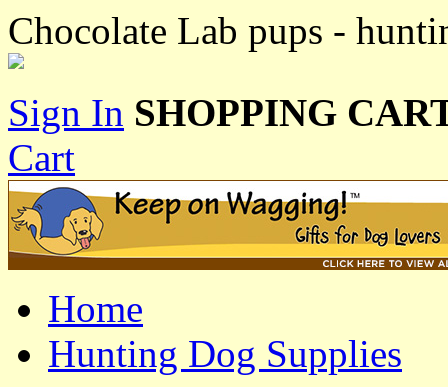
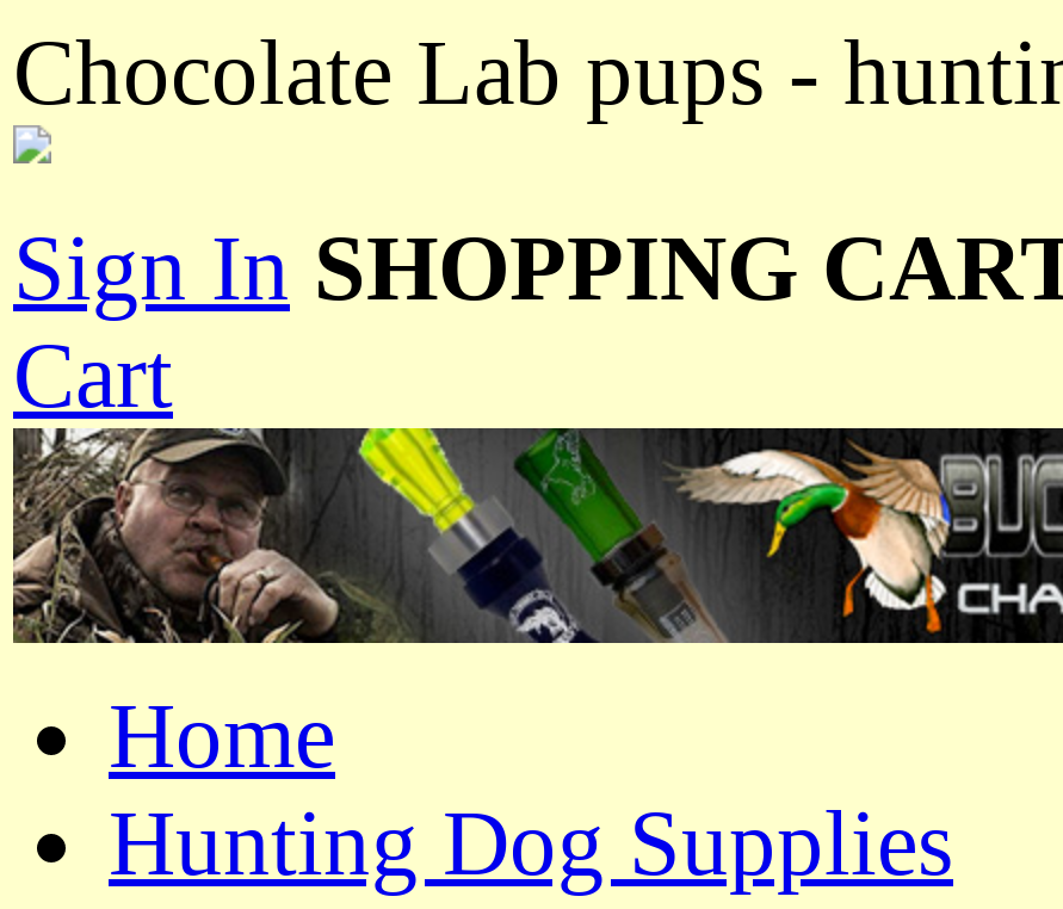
[7,179,445,271] [image] -> [13,426,1056,645] [image]

